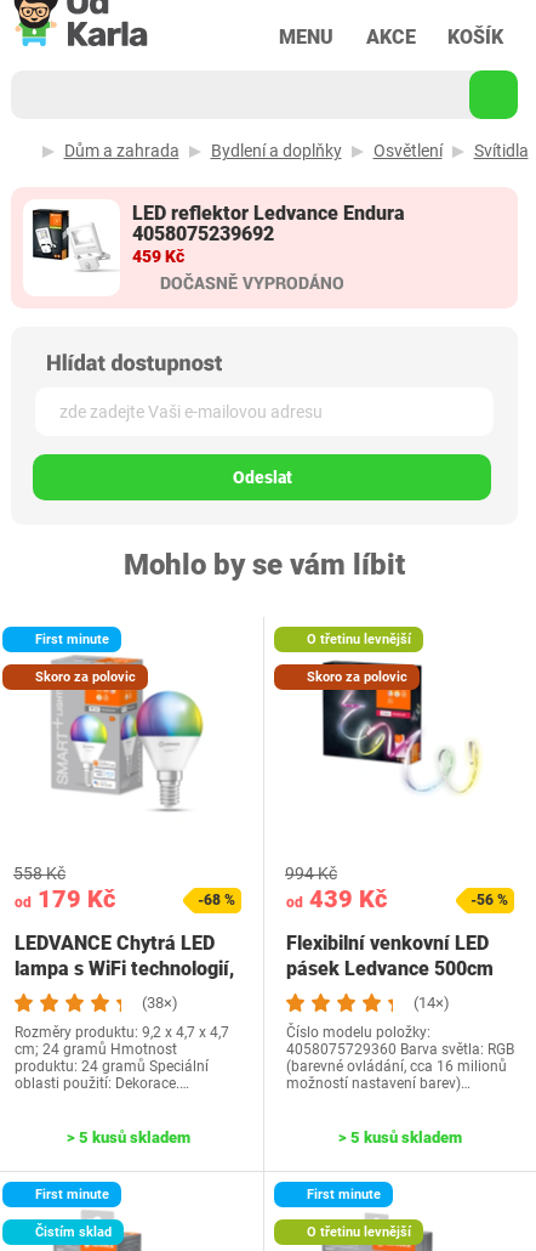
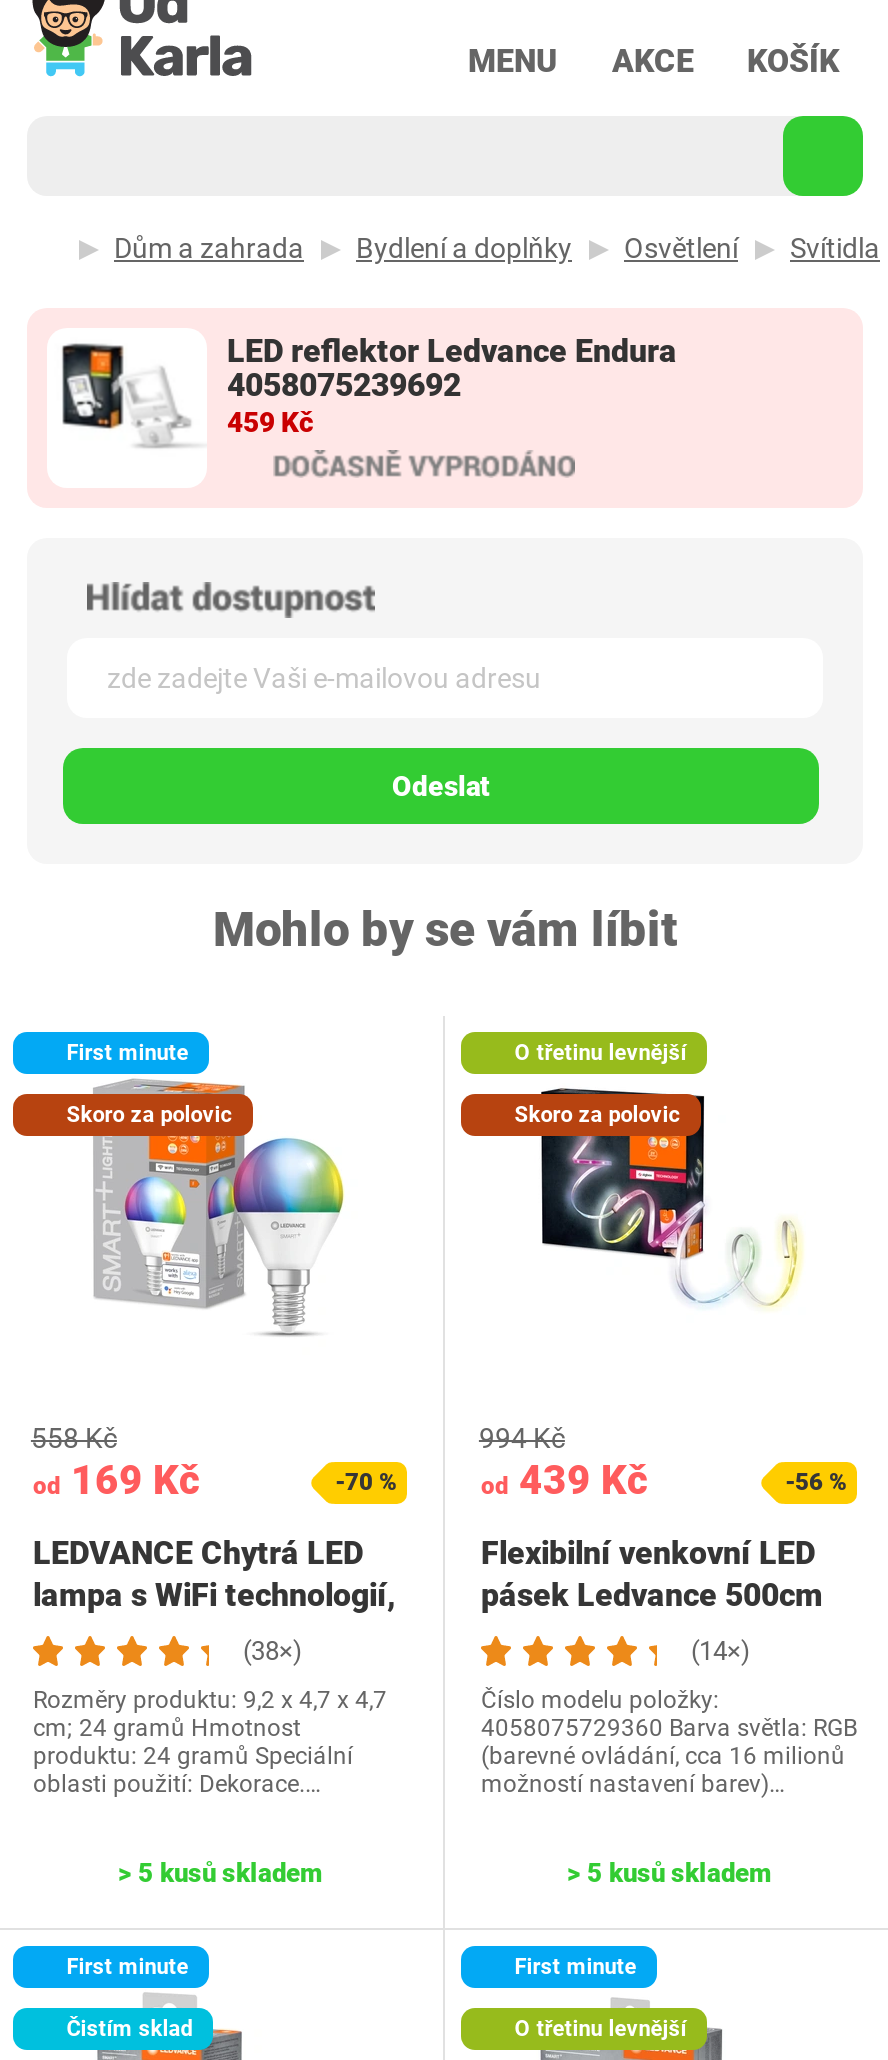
[15,885,115,914] od 179 Kč -> [33,1457,199,1505] od 169 Kč
[198,892,235,909] -68 % -> [335,1469,397,1497] -70 %

